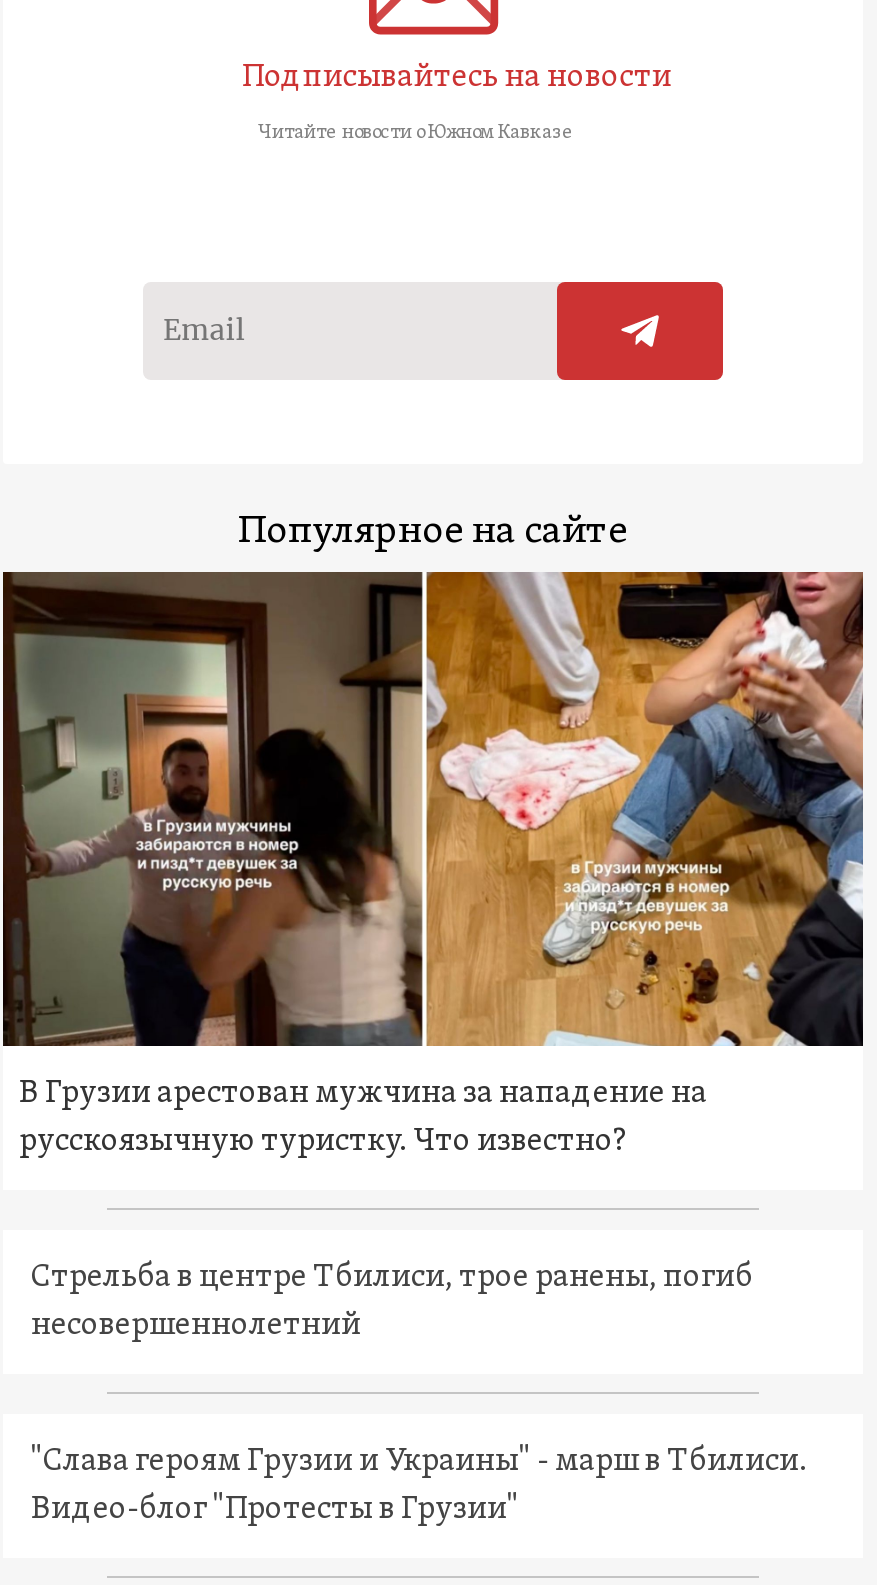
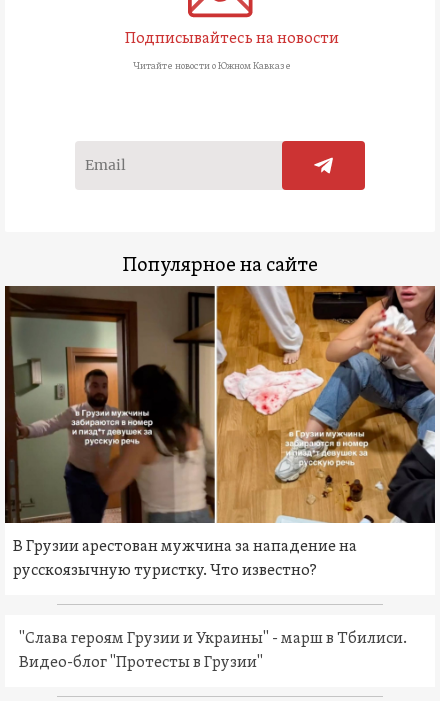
[31,1257,753,1345] Стрельба в центре Тбилиси, трое ранены, погиб | несовершеннолетний -> none

